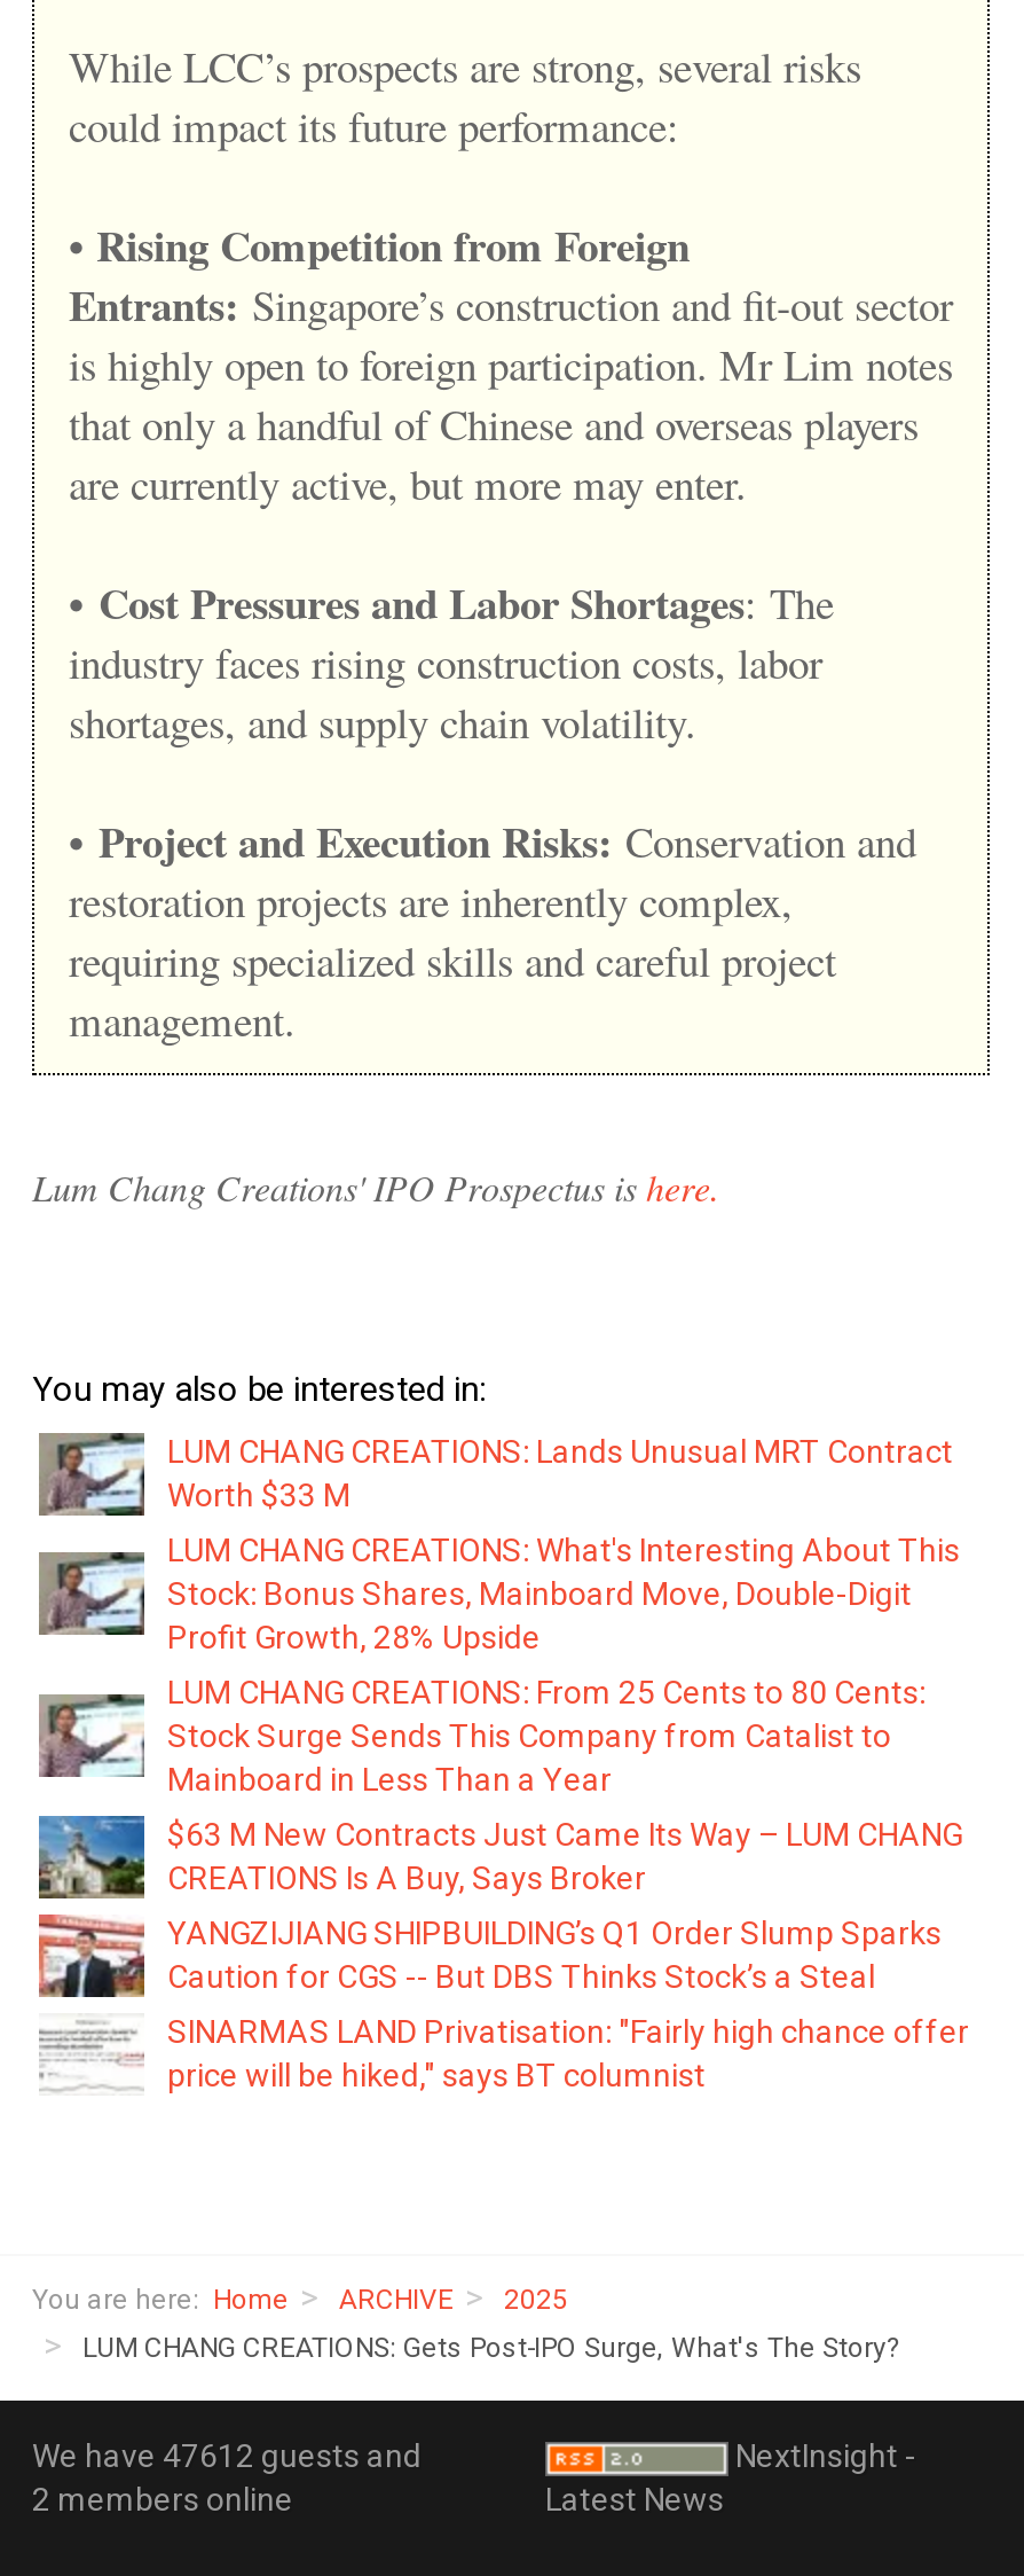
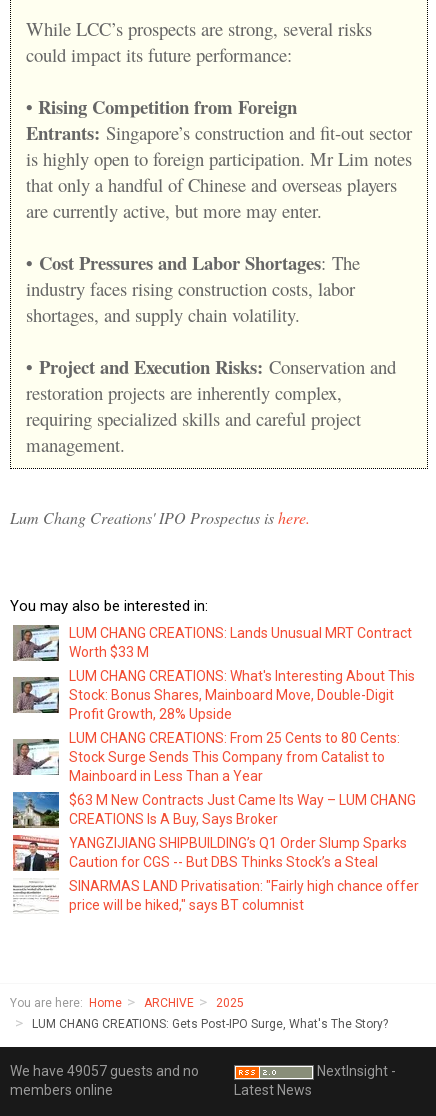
[32,2437,422,2517] We have 47612 guests and | 2 members online -> [10,1063,199,1098] We have 49057 guests and no | members online

